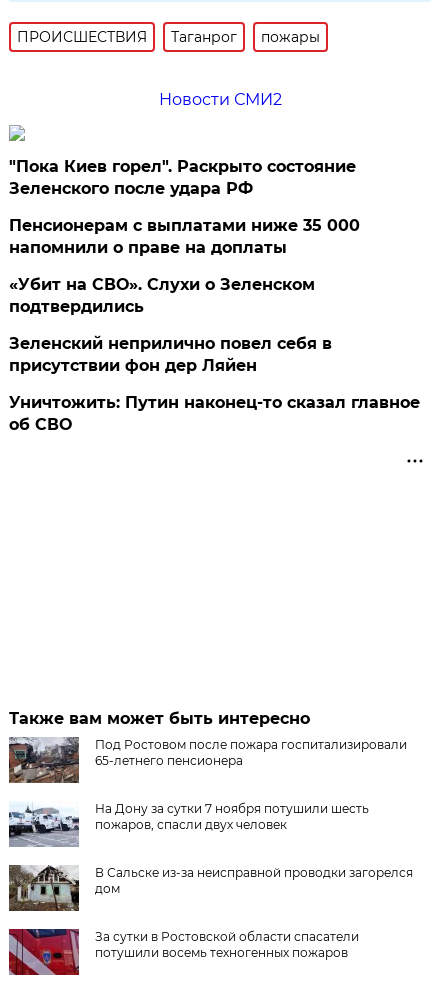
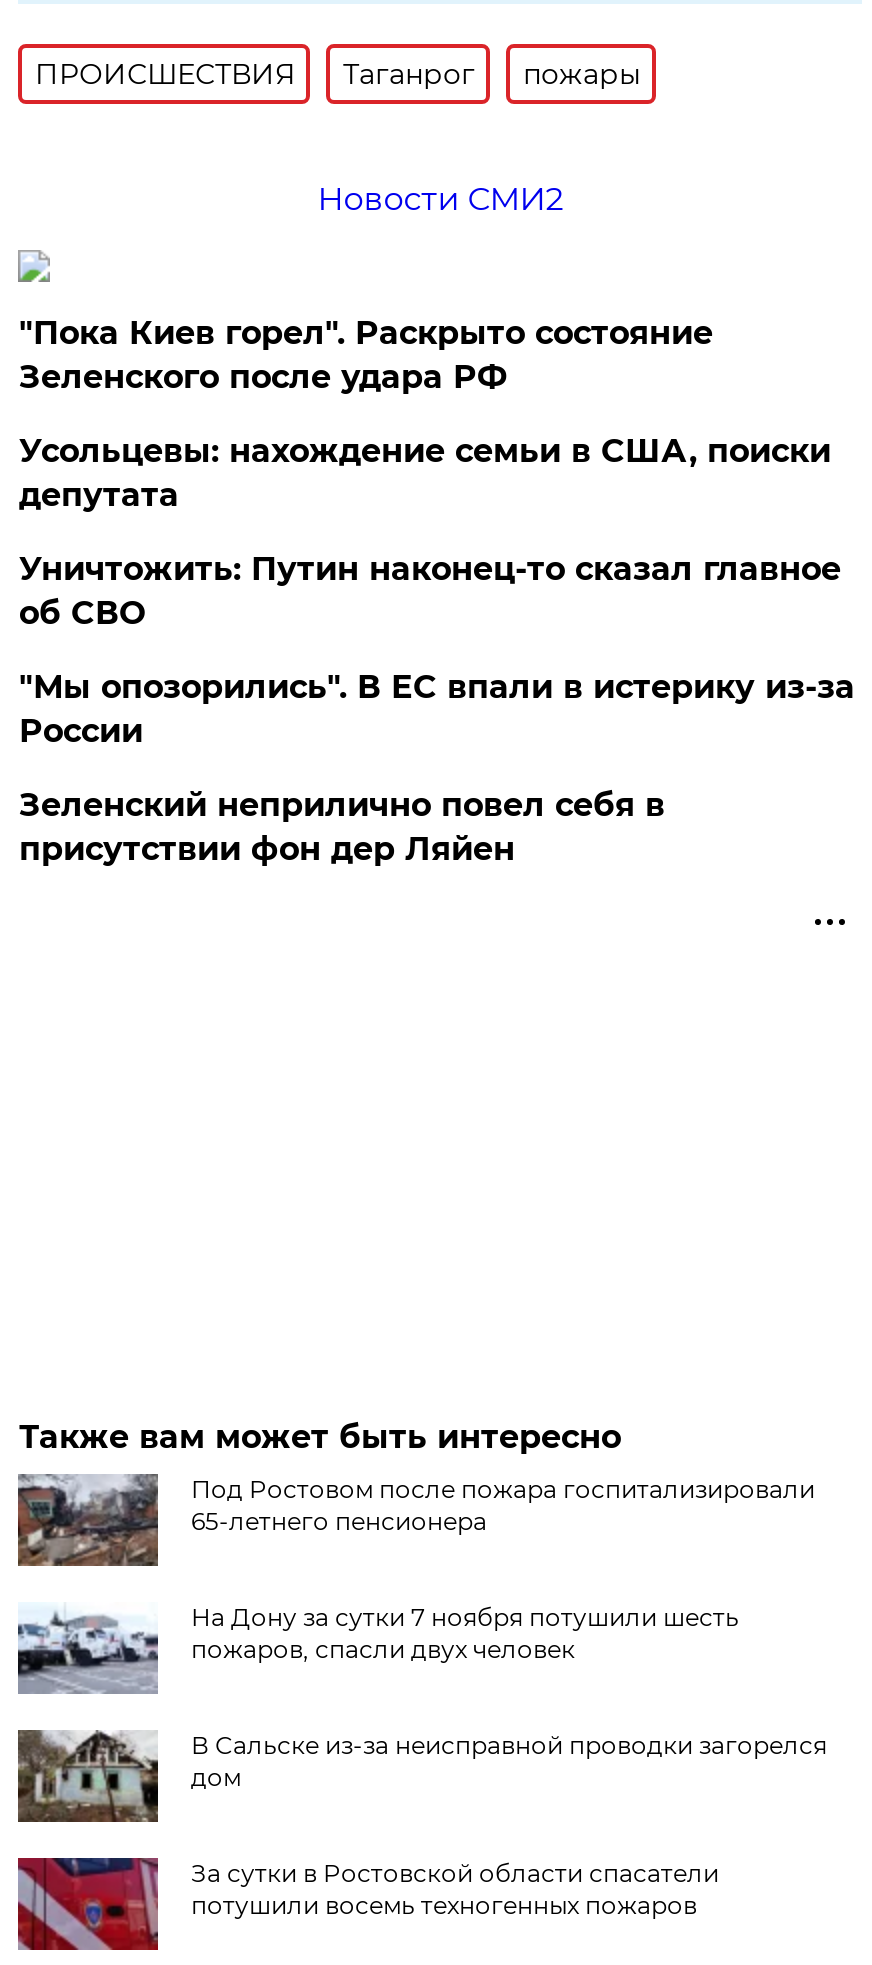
[9,216,360,316] Пенсионерам с выплатами ниже 35 000 | напомнили о праве на доплаты | «Убит на СВО». Слухи о Зеленском | подтвердились -> [19,432,855,750] Усольцевы: нахождение семьи в США, поиски | депутата | "Мы опозорились". В ЕС впали в истерику из-за | России
moved [9,334,332,375] -> [19,786,665,868]: Зеленский неприлично повел cебя в | присутствии фон дер Ляйен
moved [9,393,420,434] -> [19,550,841,632]: Уничтожить: Путин наконец-то сказал главное | об СВО

